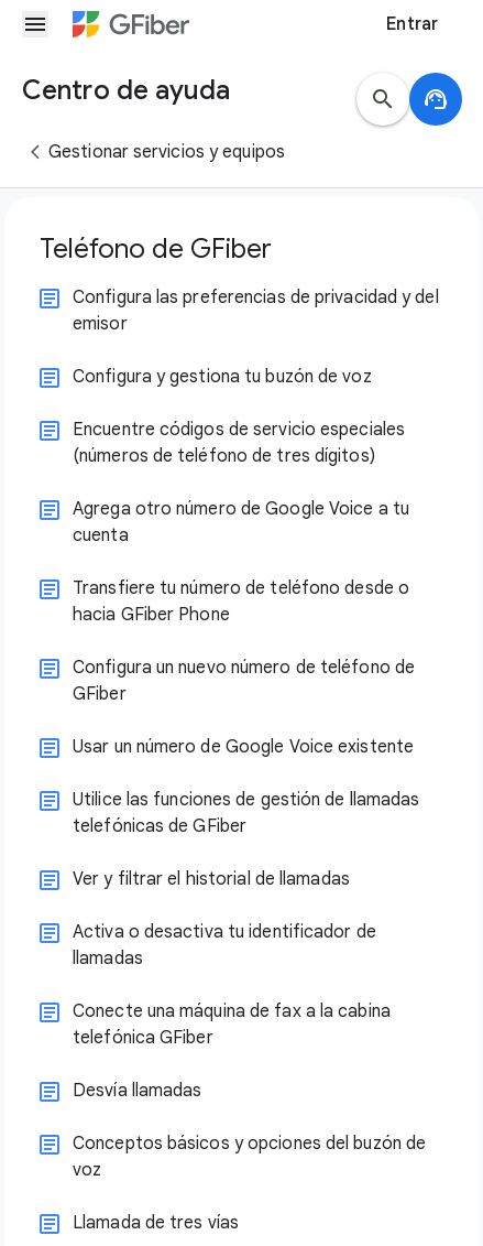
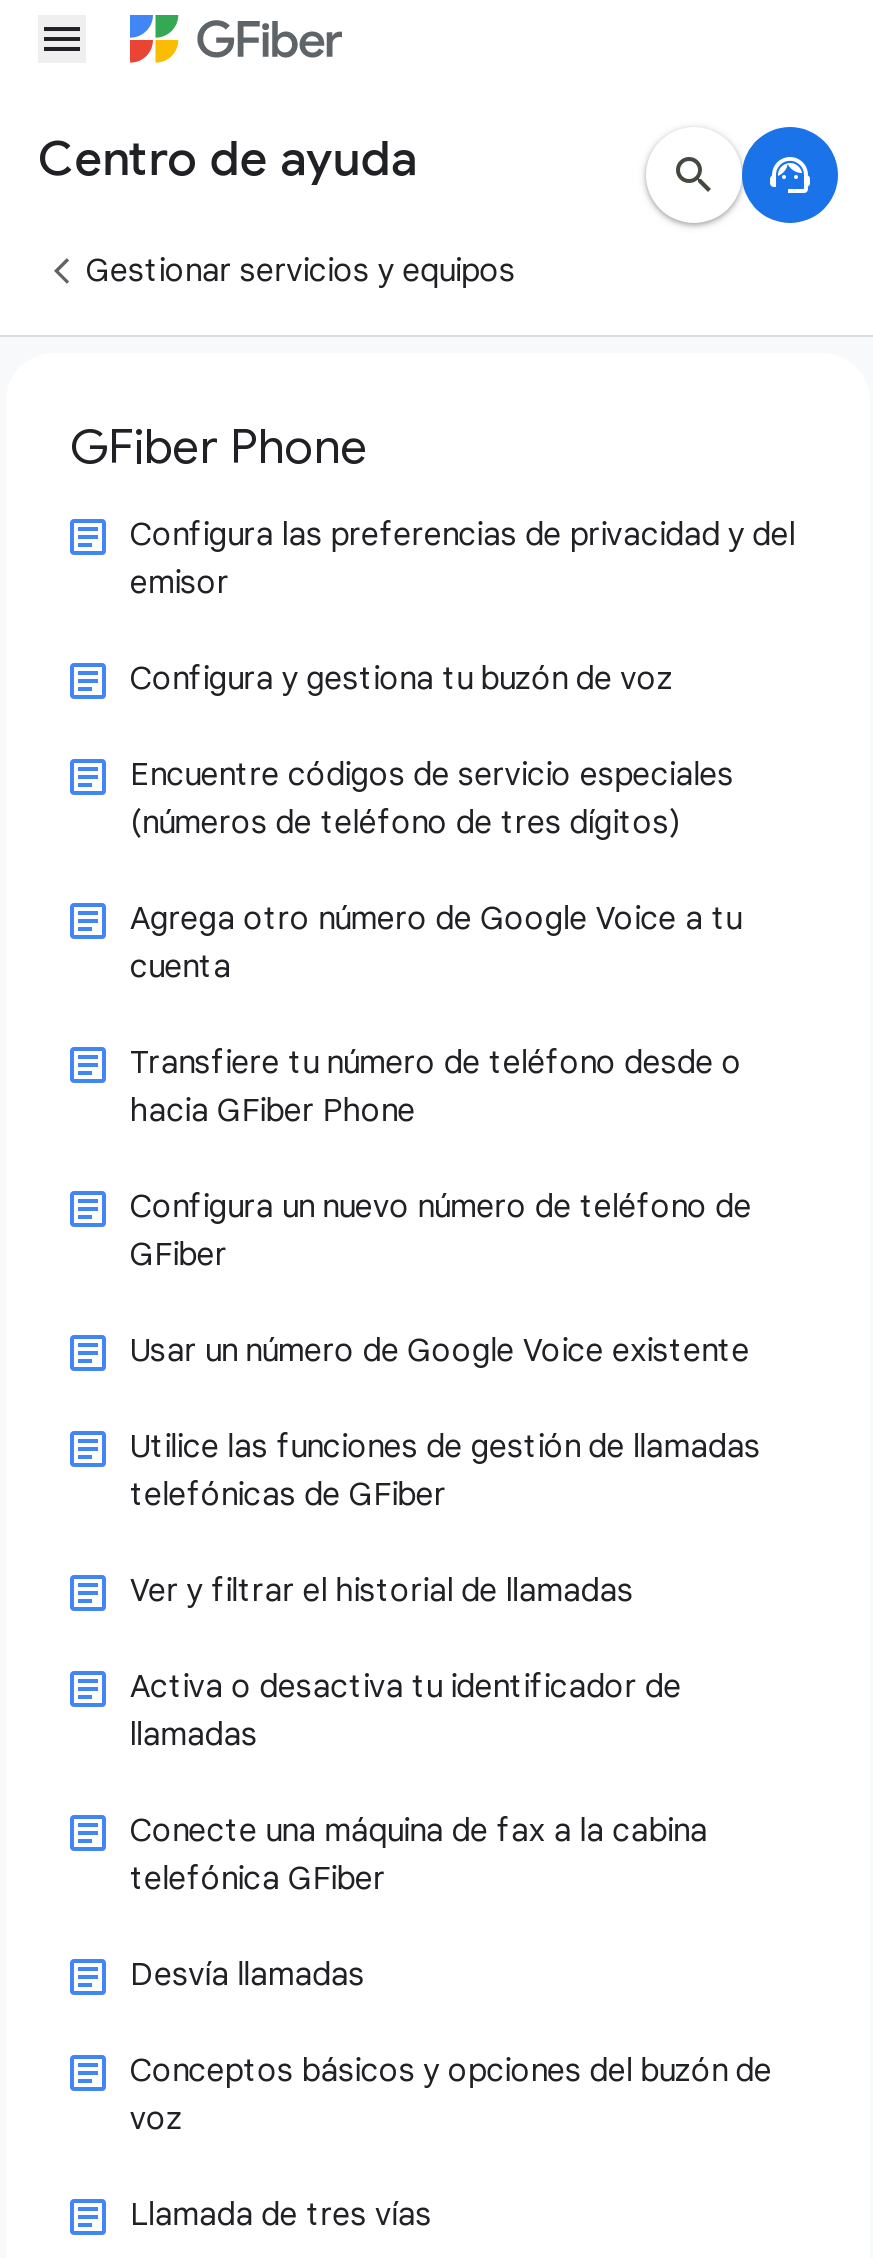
[387,13,438,35] Entrar -> none
[40,232,272,266] Teléfono de GFiber -> [70,417,368,477] GFiber Phone

